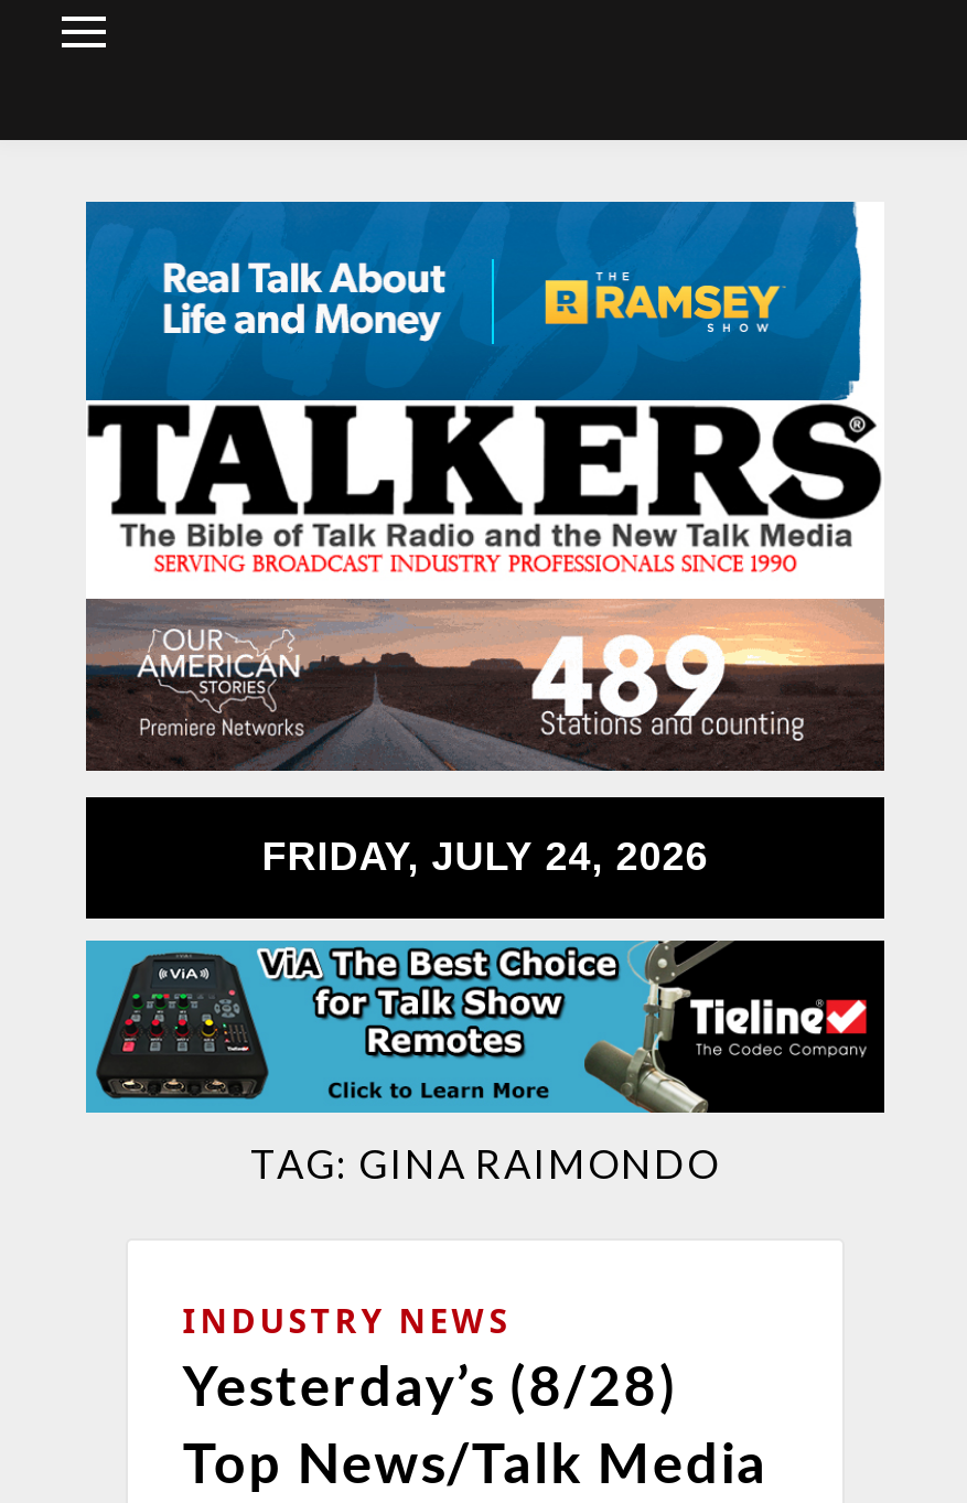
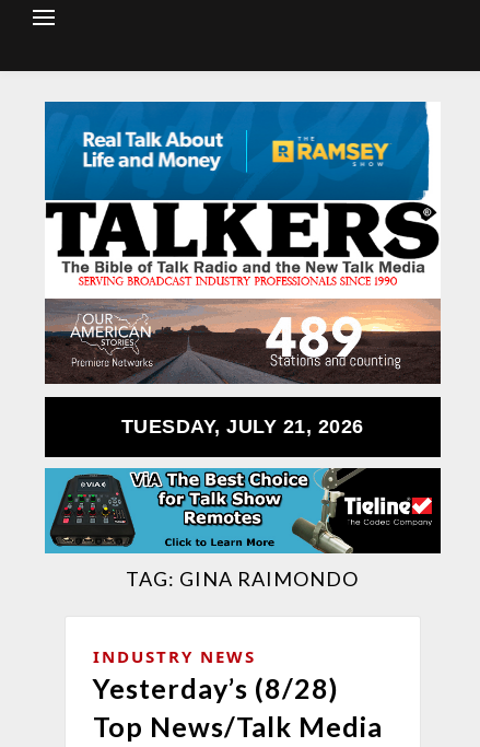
[262,835,708,879] FRIDAY, JULY 24, 2026 -> [121,416,364,438] TUESDAY, JULY 21, 2026

